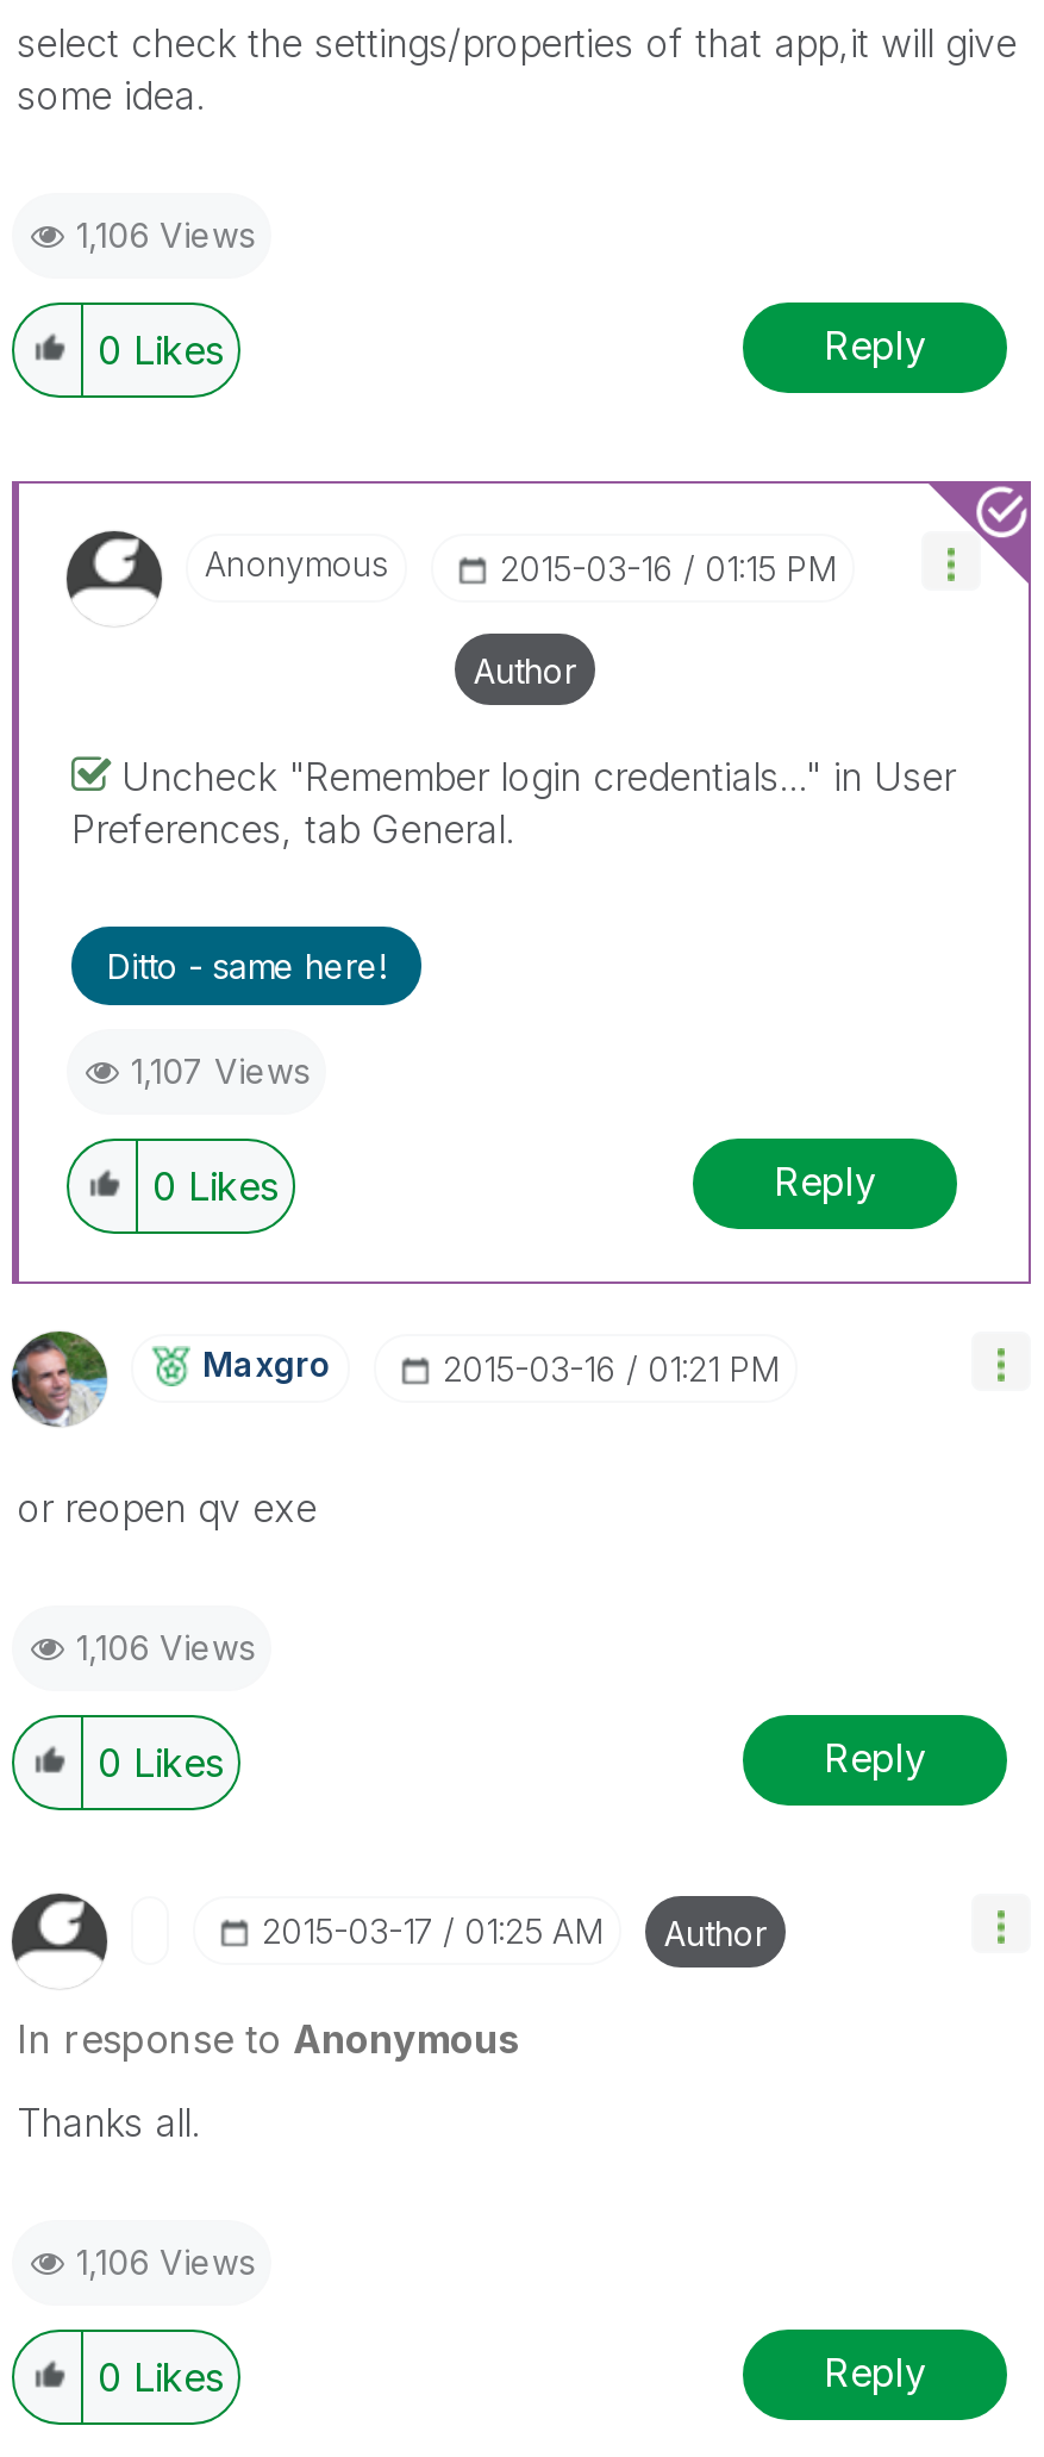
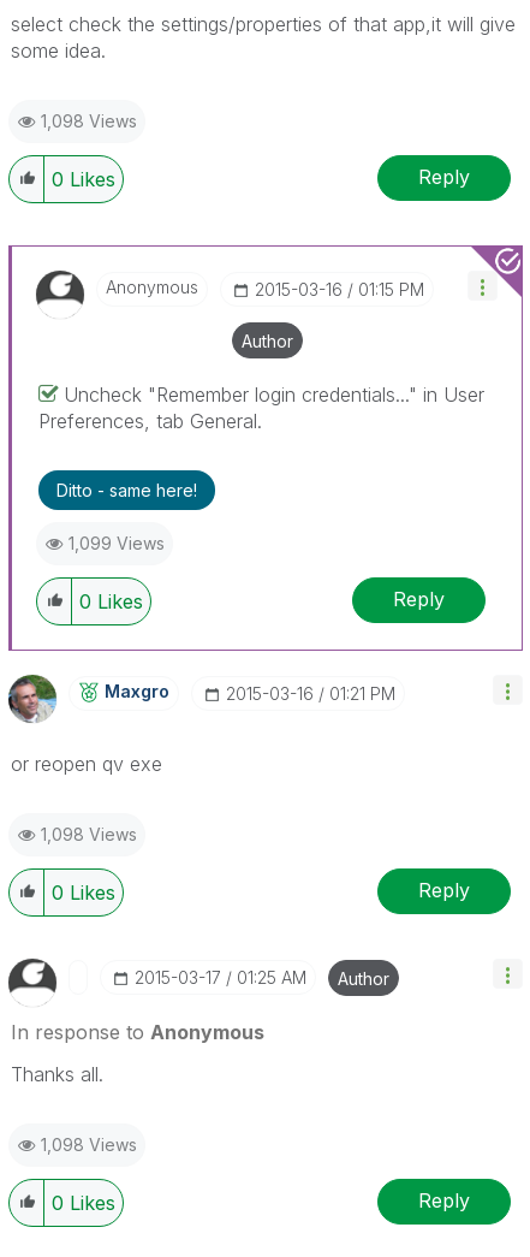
[76,213,255,254] 1,106 Views -> [41,110,137,131] 1,098 Views
[131,1049,310,1090] 1,107 Views -> [69,532,165,553] 1,099 Views
[76,1626,255,1666] 1,106 Views -> [41,823,137,844] 1,098 Views
[76,2240,255,2281] 1,106 Views -> [41,1134,137,1154] 1,098 Views

